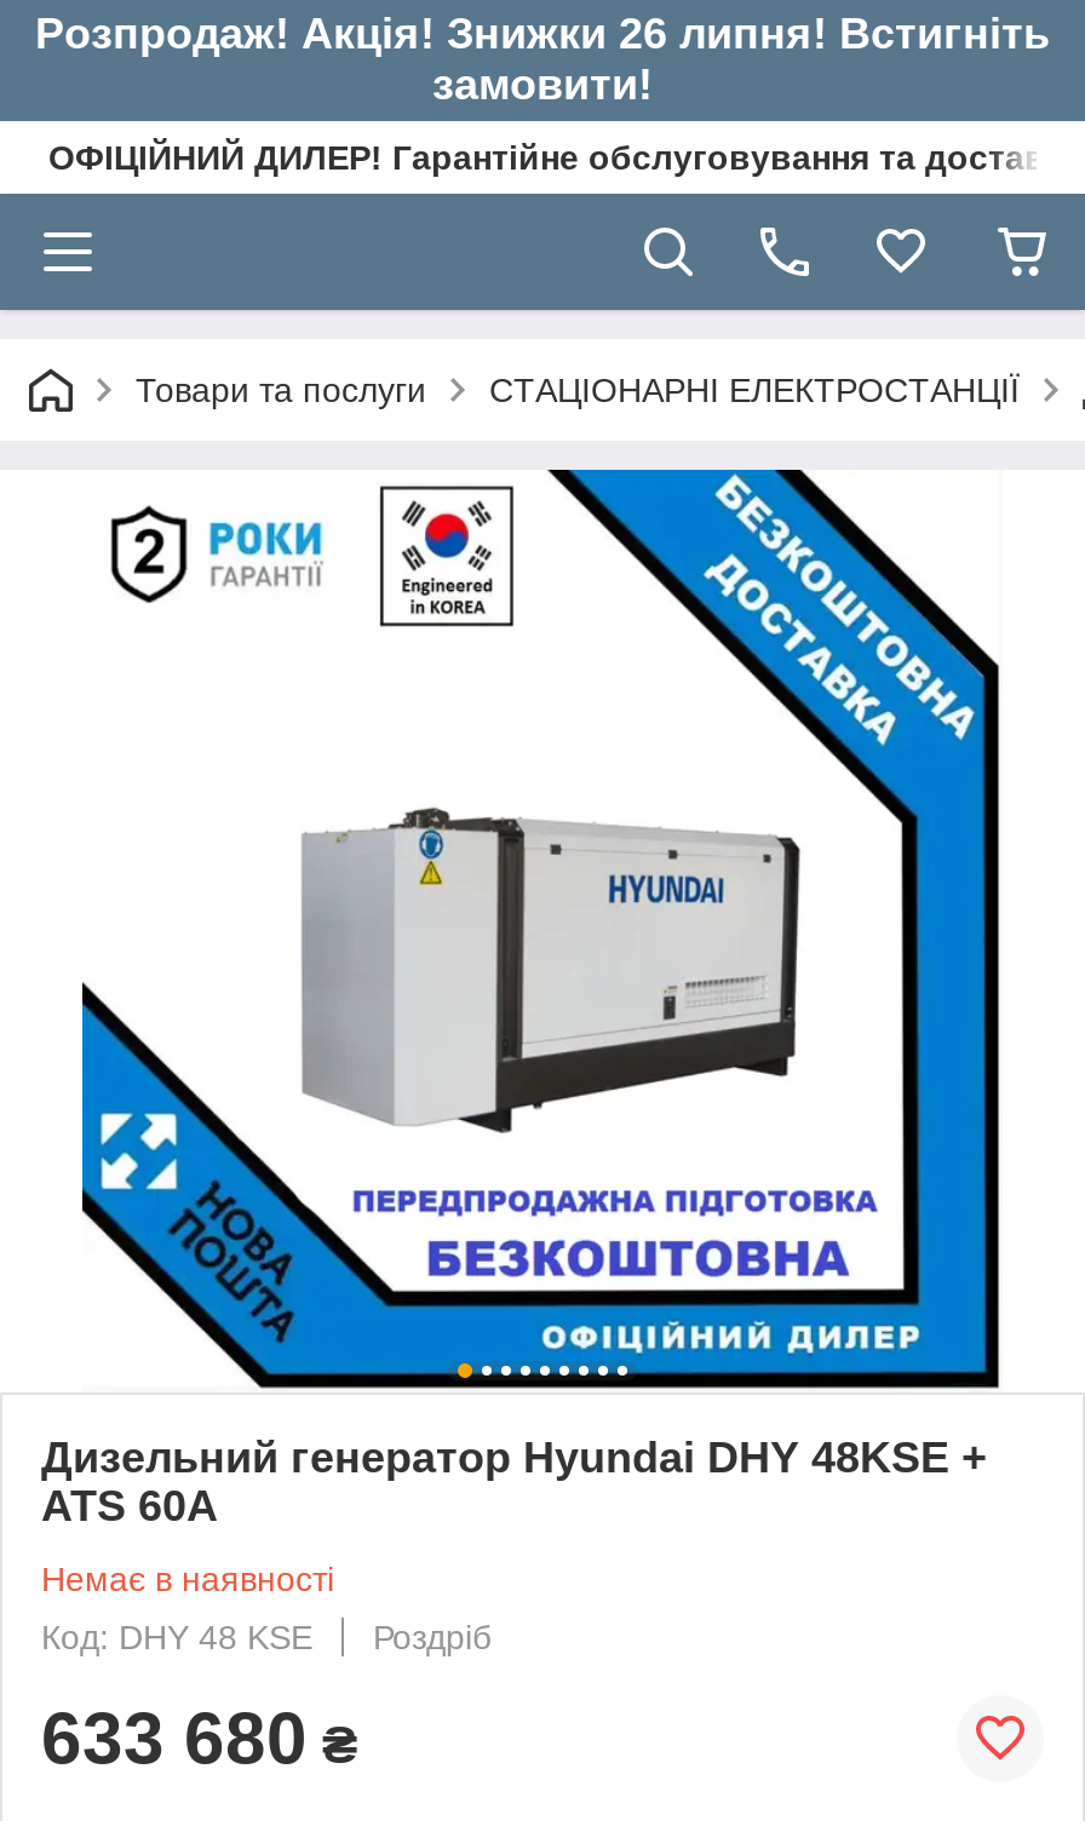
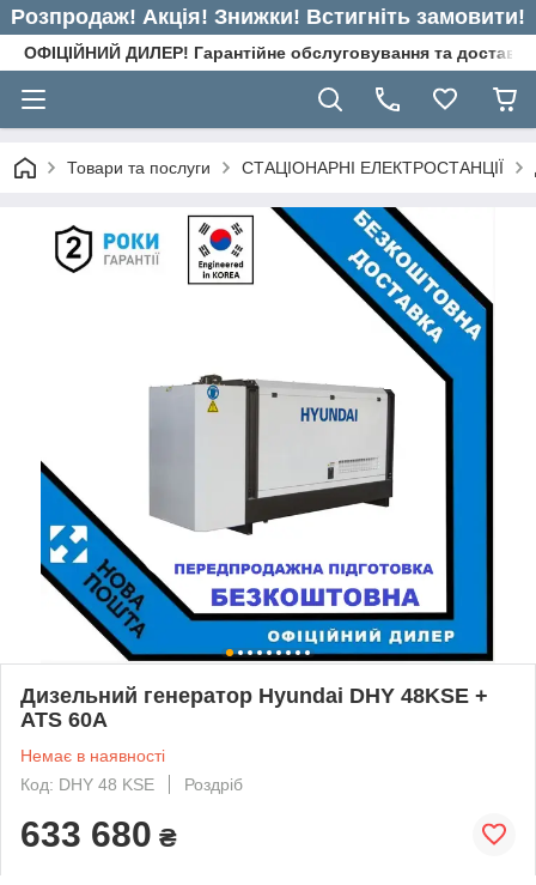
[35,10,1050,109] Розпродаж! Акція! Знижки 26 липня! Встигніть | замовити! -> [11,5,525,29] Розпродаж! Акція! Знижки! Встигніть замовити!

